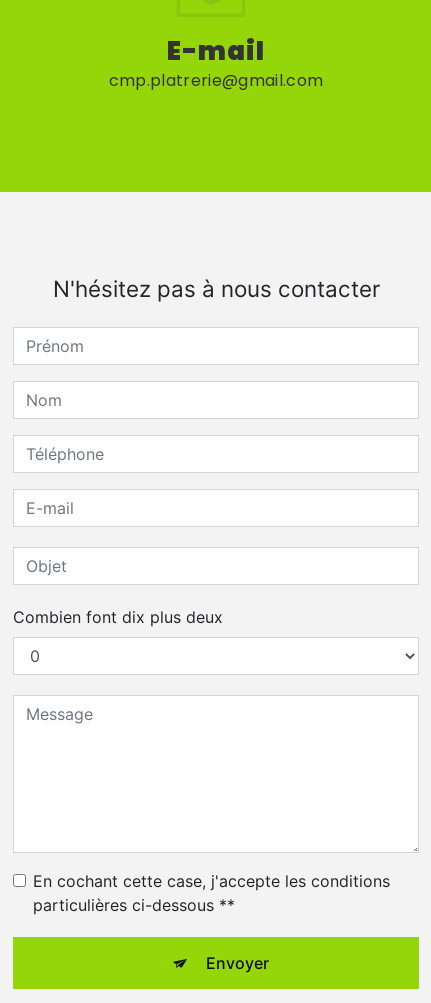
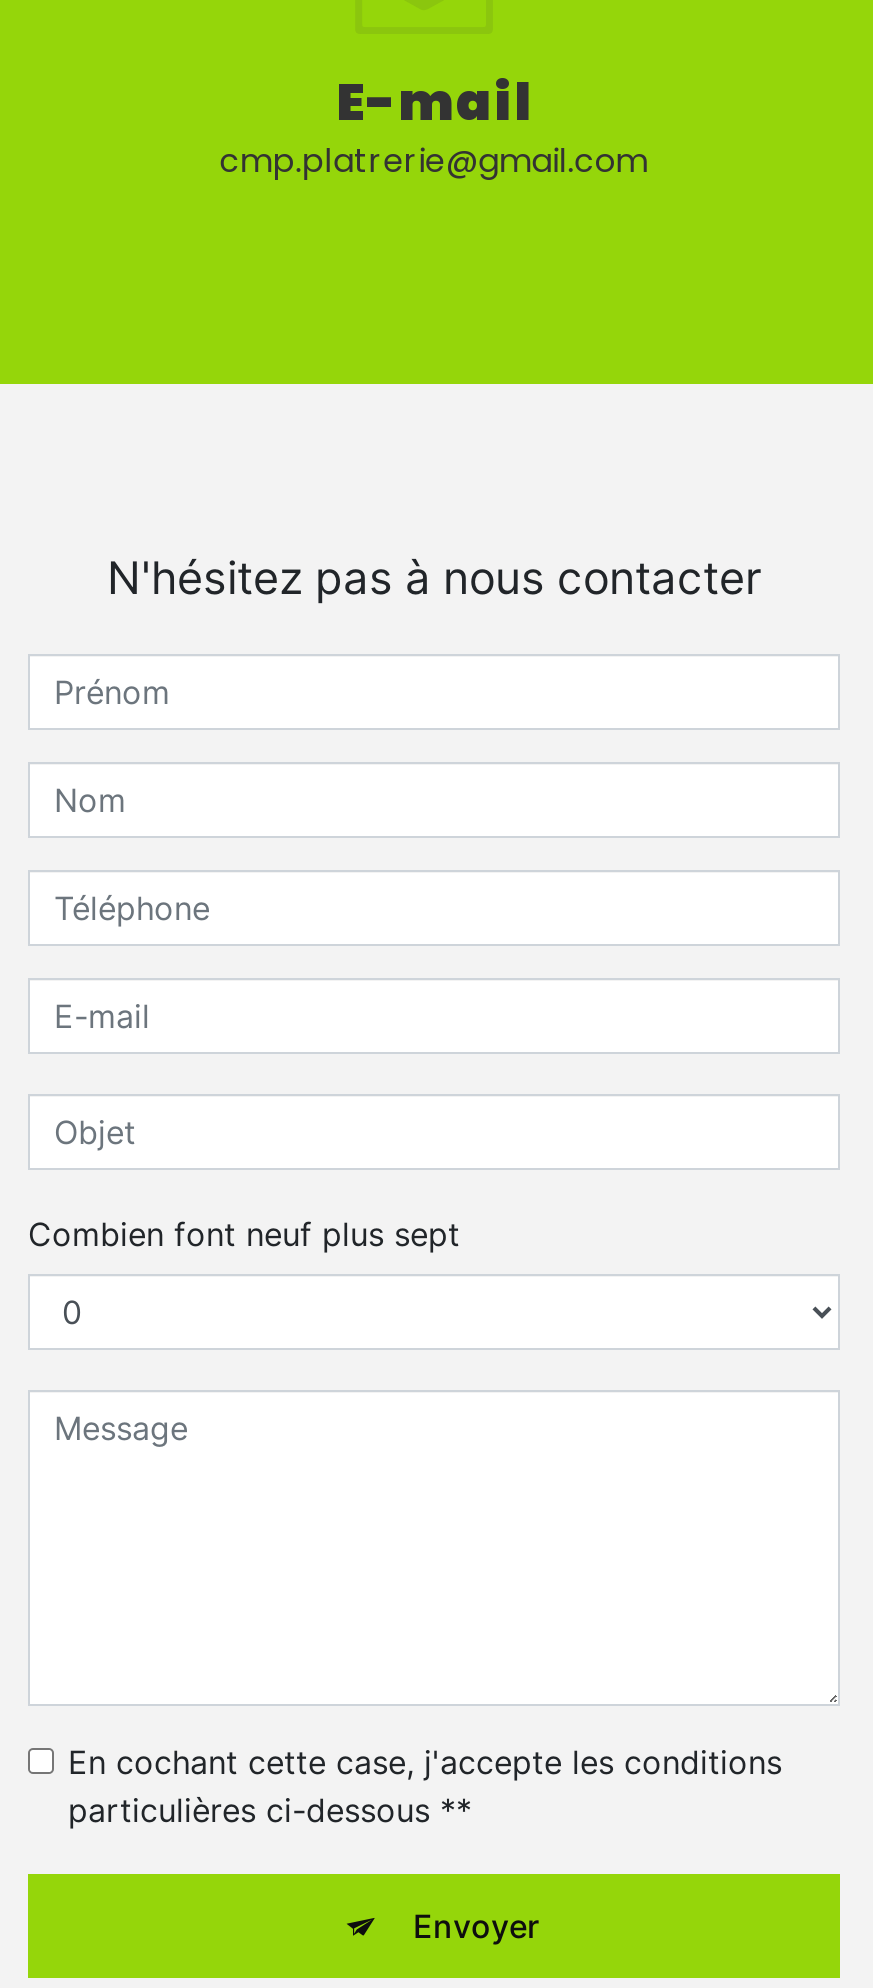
[13,607,223,627] Combien font dix plus deux -> [28,1215,460,1255] Combien font neuf plus sept

